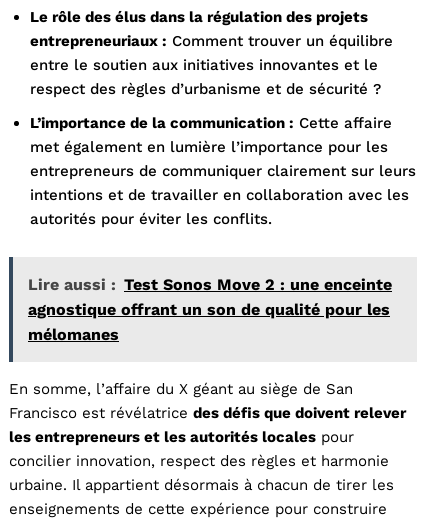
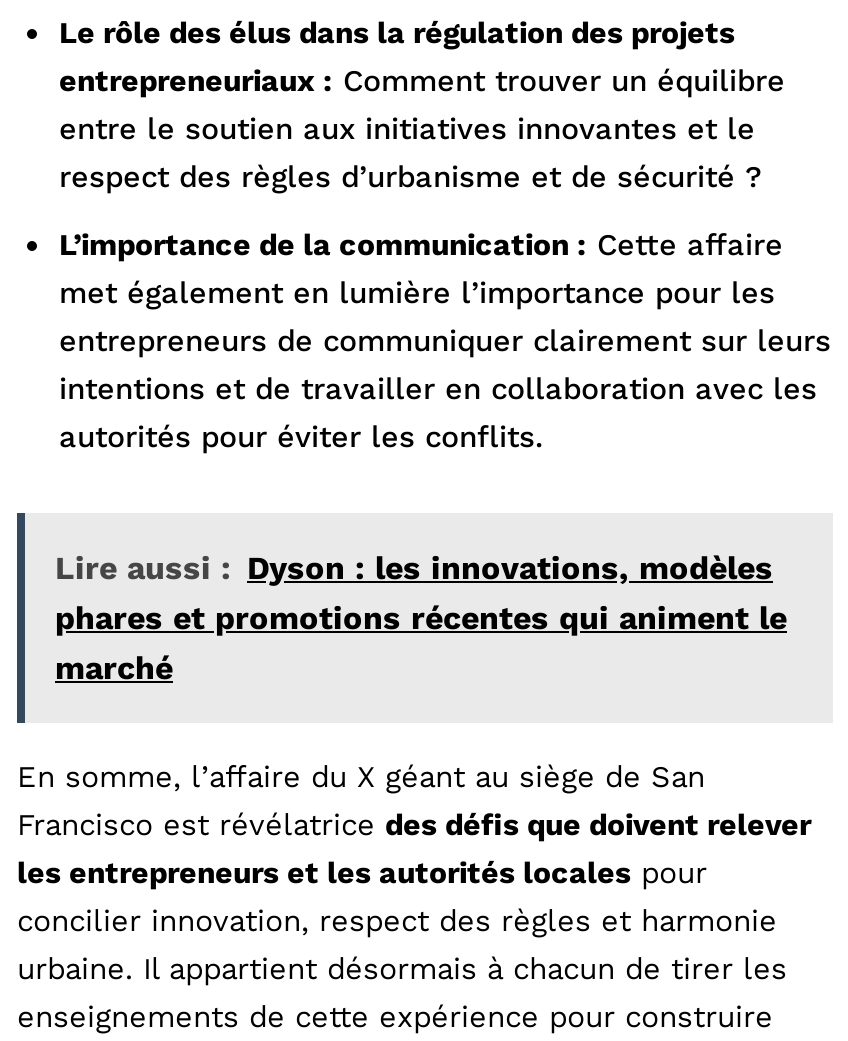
[28,275,392,344] Lire aussi : Test Sonos Move 2 : une enceinte | agnostique offrant un son de qualité pour les | mélomanes -> [55,549,787,687] Lire aussi : Dyson : les innovations, modèles | phares et promotions récentes qui animent le | marché

